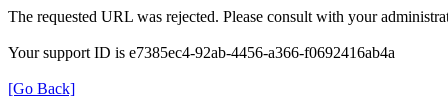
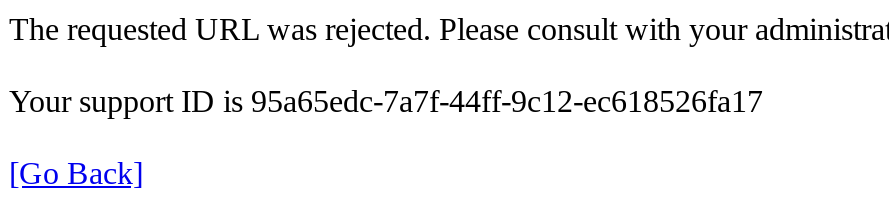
[8,44,395,61] Your support ID is e7385ec4-92ab-4456-a366-f0692416ab4a -> [9,84,763,118] Your support ID is 95a65edc-7a7f-44ff-9c12-ec618526fa17

